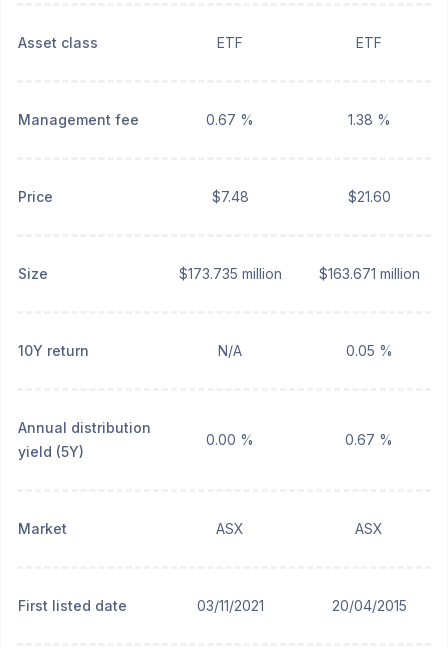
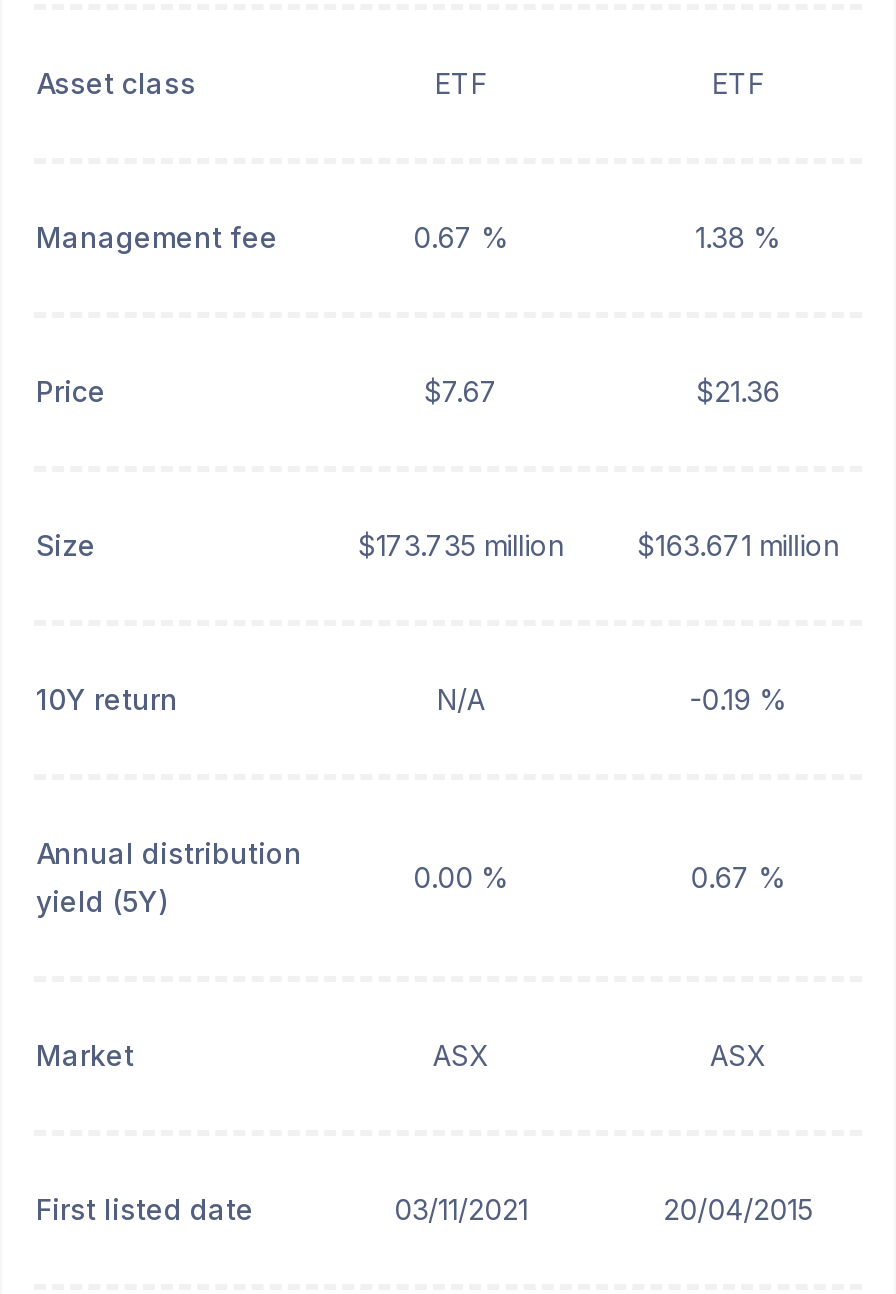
[212,188,249,205] $7.48 -> [424,374,498,408] $7.67
[348,188,391,205] $21.60 -> [696,374,780,408] $21.36
[346,342,393,359] 0.05 % -> [689,682,787,716] -0.19 %

